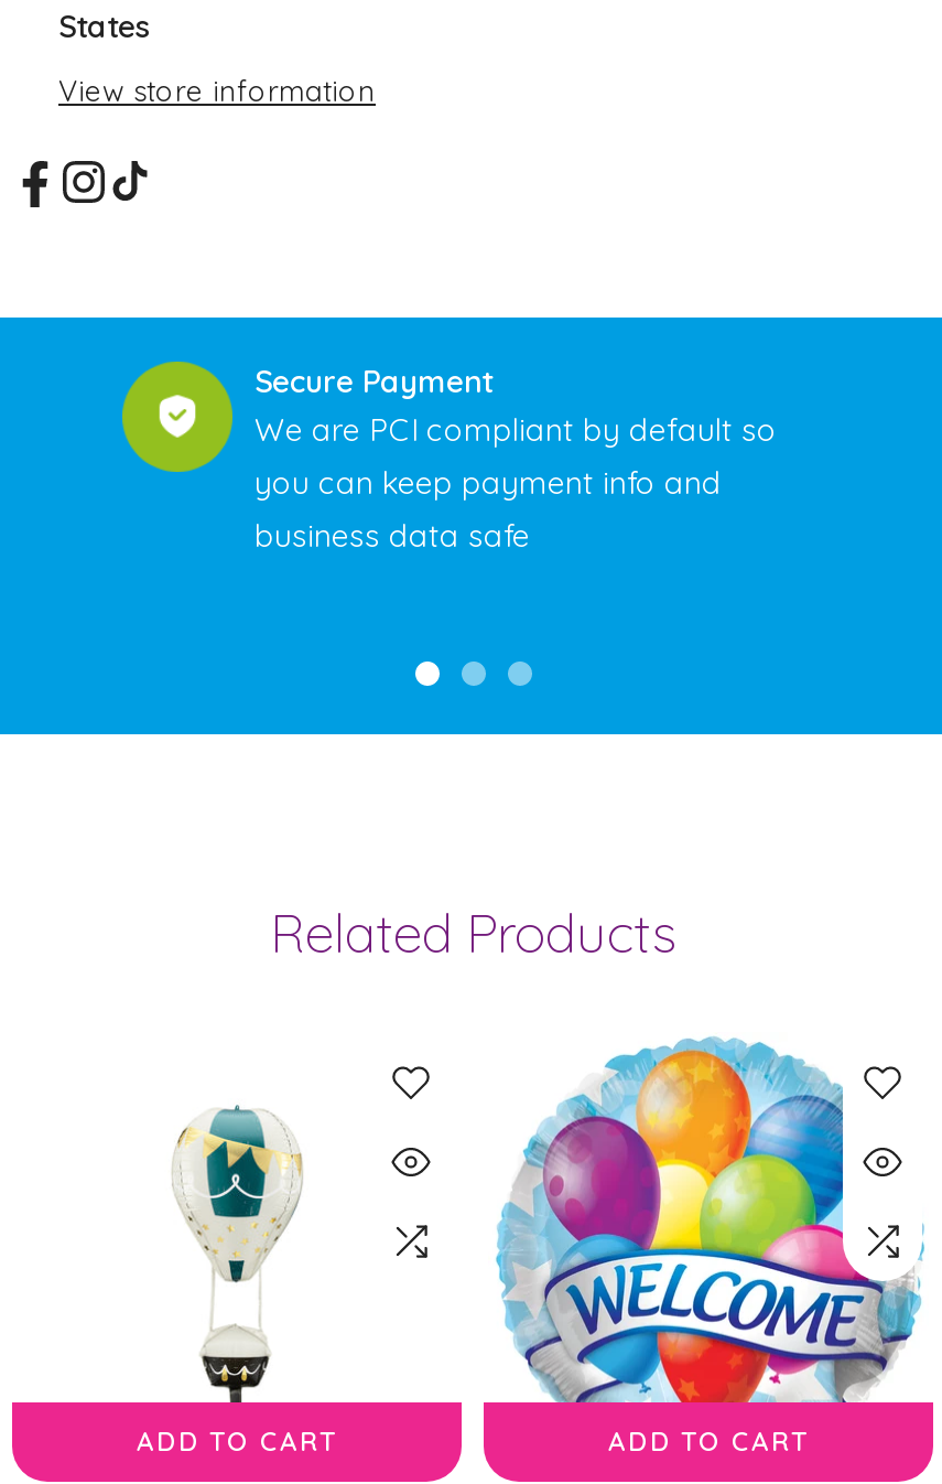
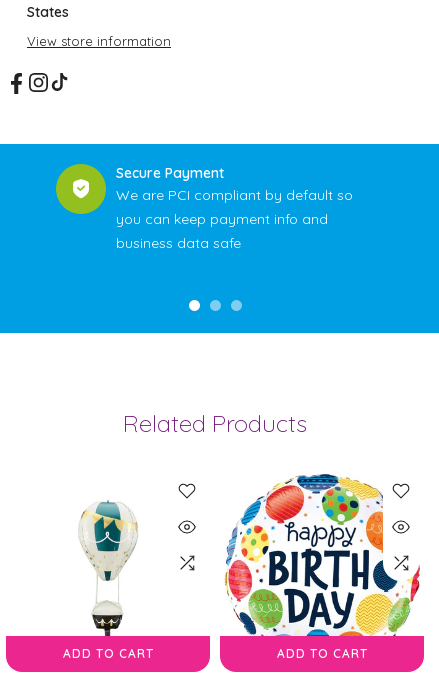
[495,1036,924,1405] [image] -> [224,471,420,637] [image]

